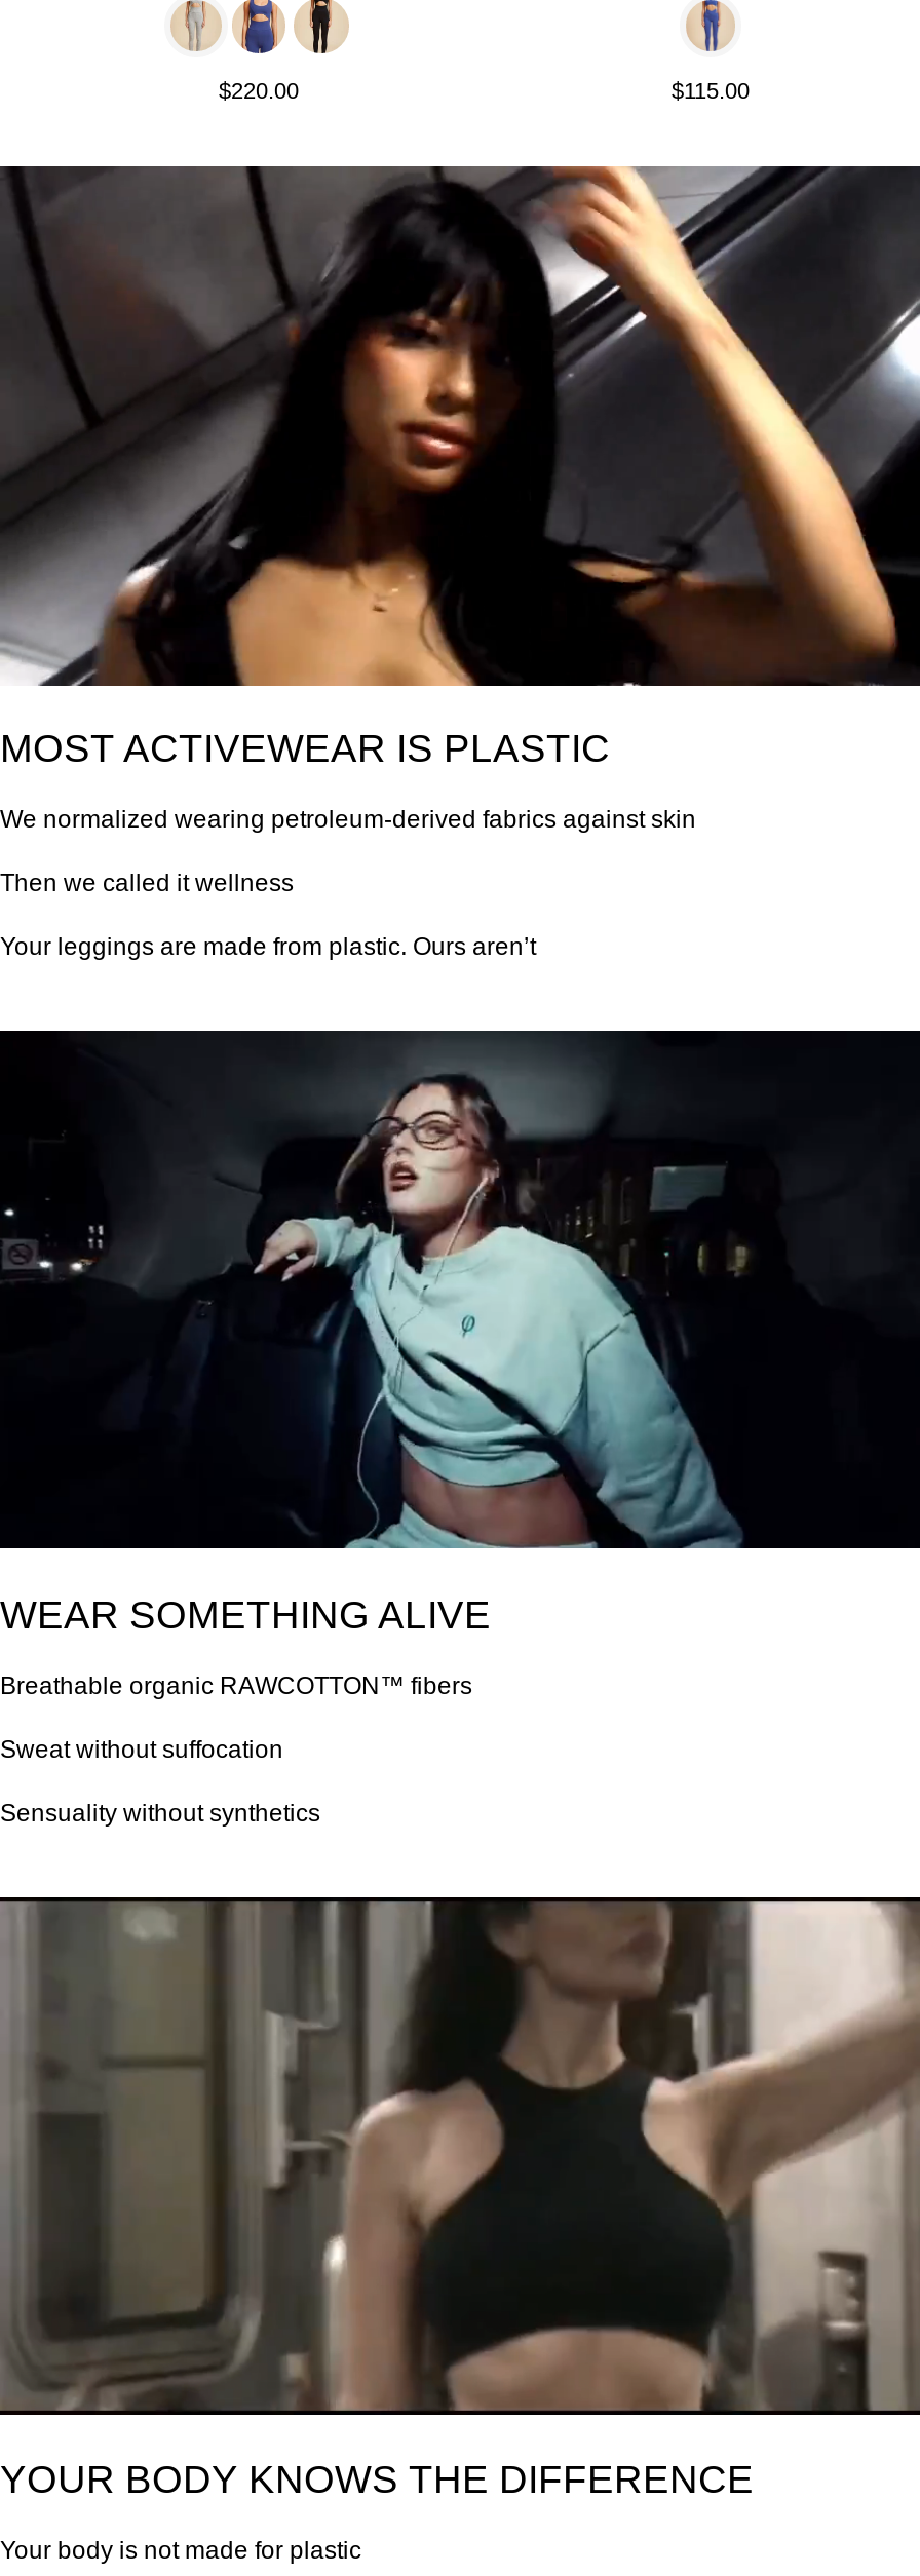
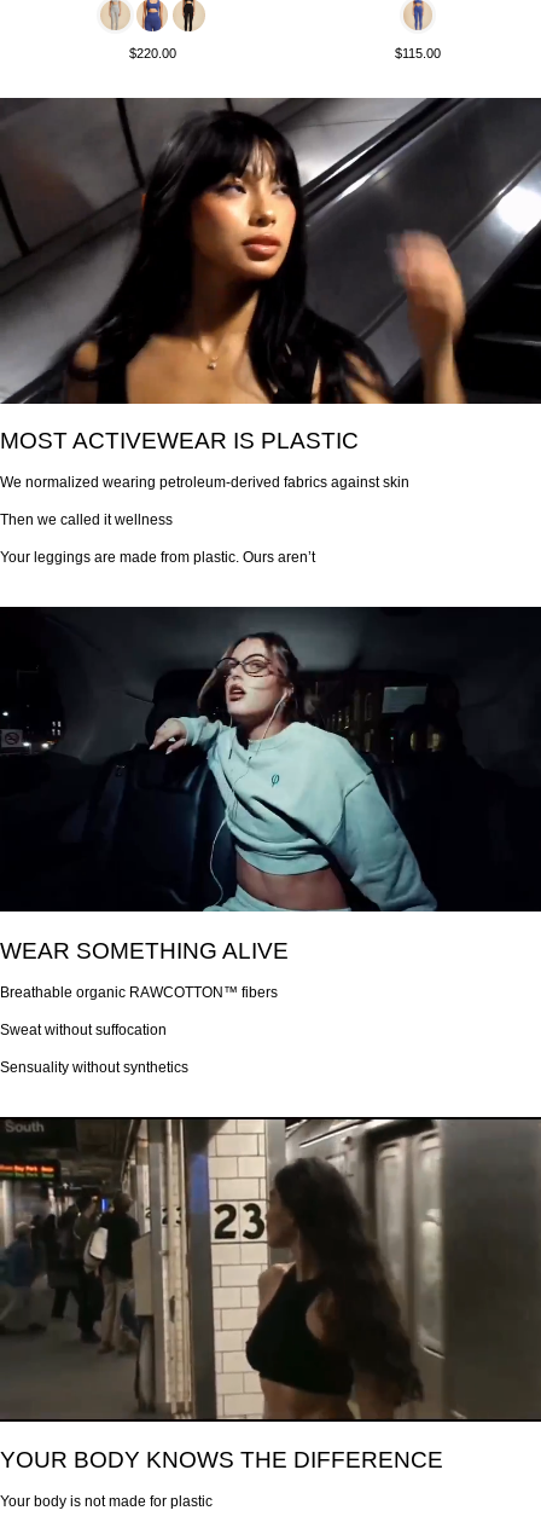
[6,166,914,688] [image] -> [4,97,537,405] [image]
[6,1899,914,2413] [image] -> [4,1118,537,1419] [image]

